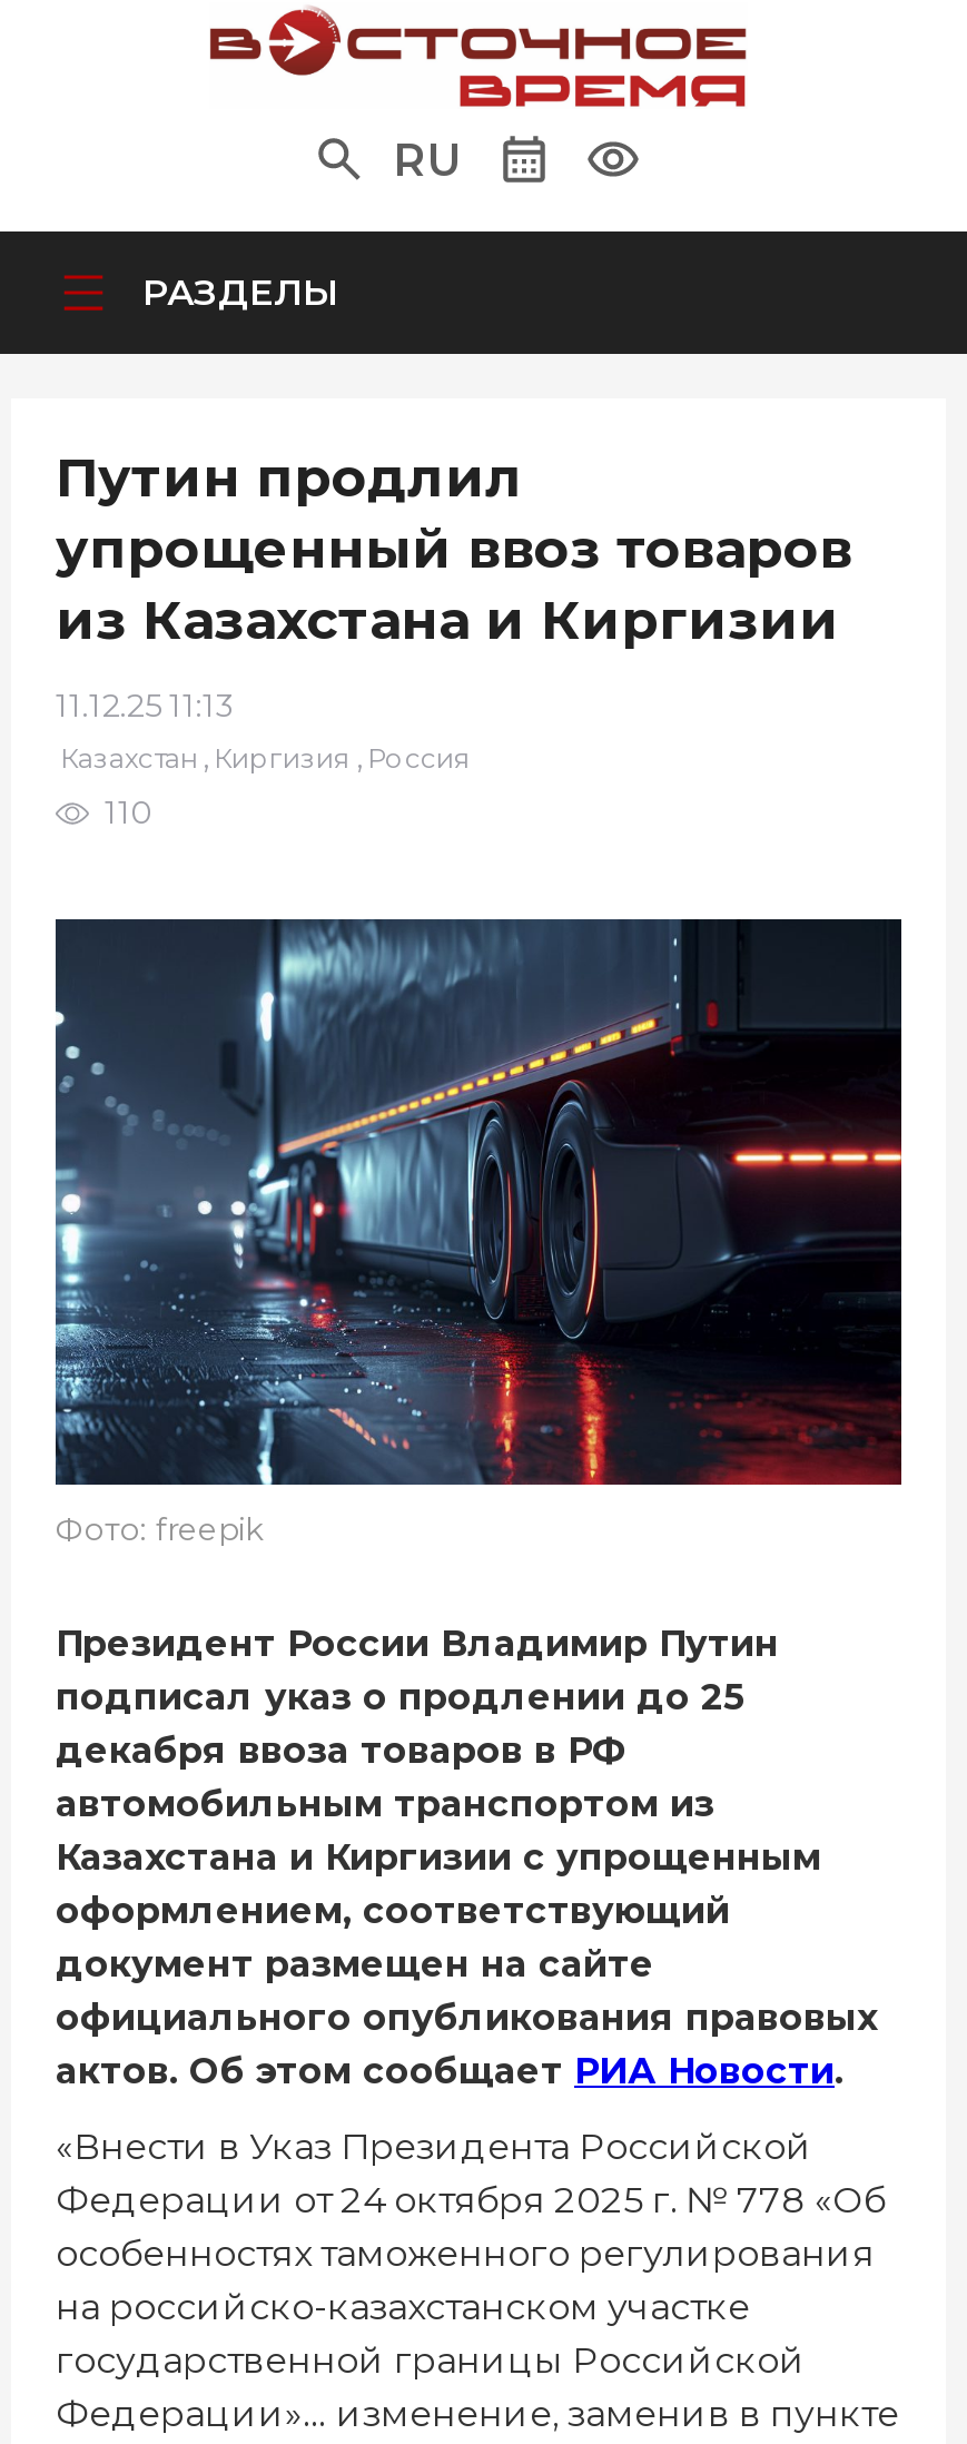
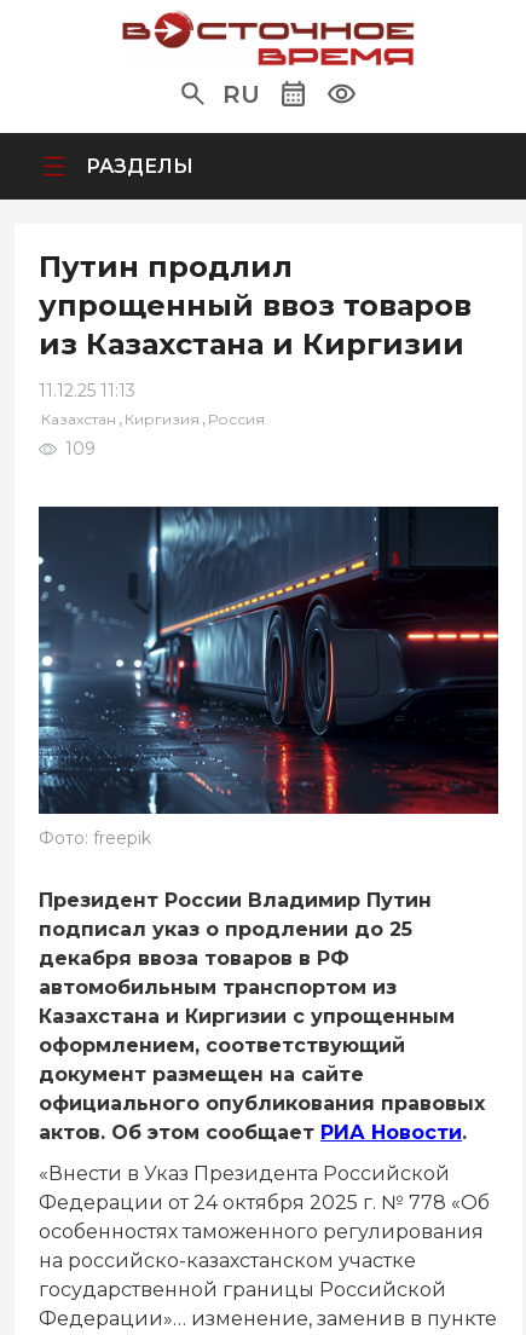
[105,794,154,834] 110 -> [65,438,96,460] 109

